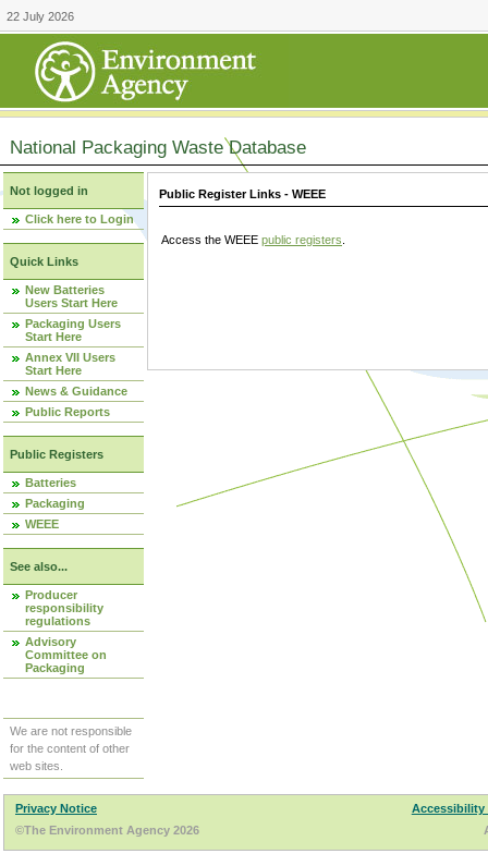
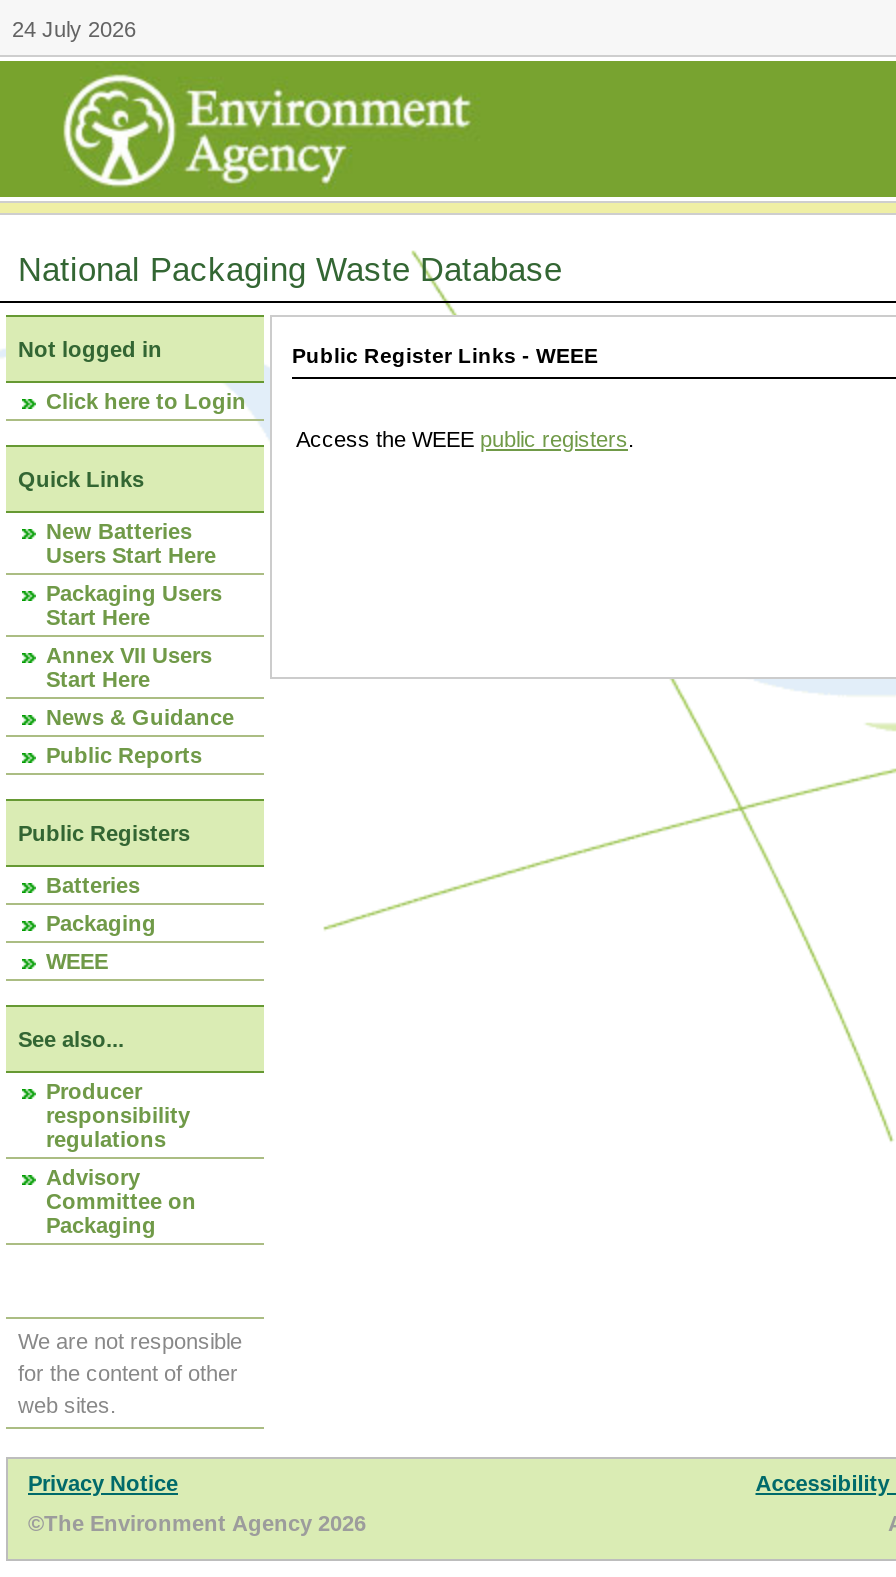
[7,10,74,23] 22 July 2026 -> [12,17,136,41] 24 July 2026

